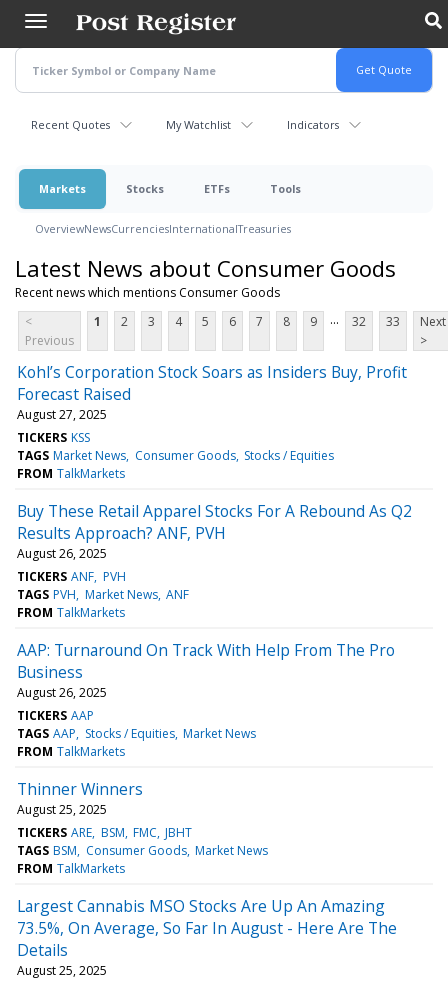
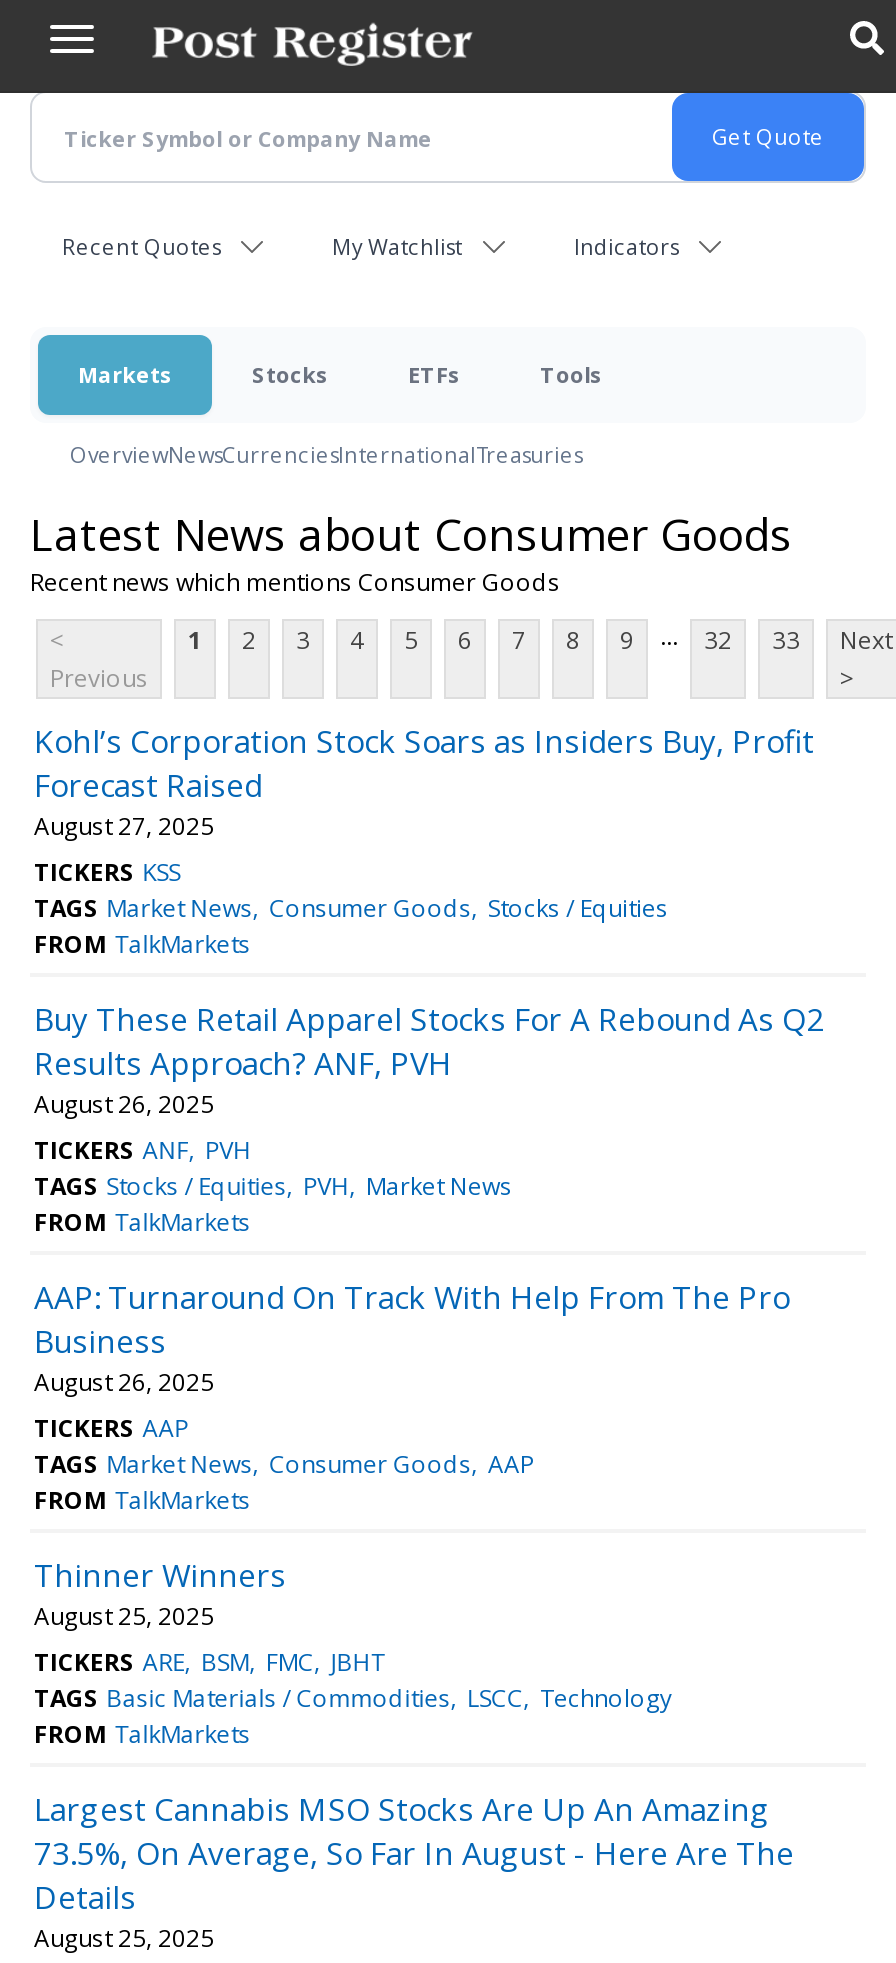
[17,586,189,603] TAGS PVH Market News ANF -> [34,1169,512,1203] TAGS Stocks / Equities PVH Market News
[17,725,256,742] TAGS AAP Stocks / Equities Market News -> [34,1447,534,1481] TAGS Market News Consumer Goods AAP
[17,842,268,859] TAGS BSM Consumer Goods Market News -> [34,1681,672,1715] TAGS Basic Materials / Commodities LSCC Technology

